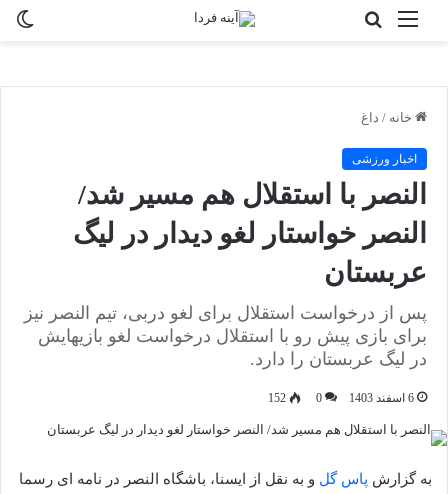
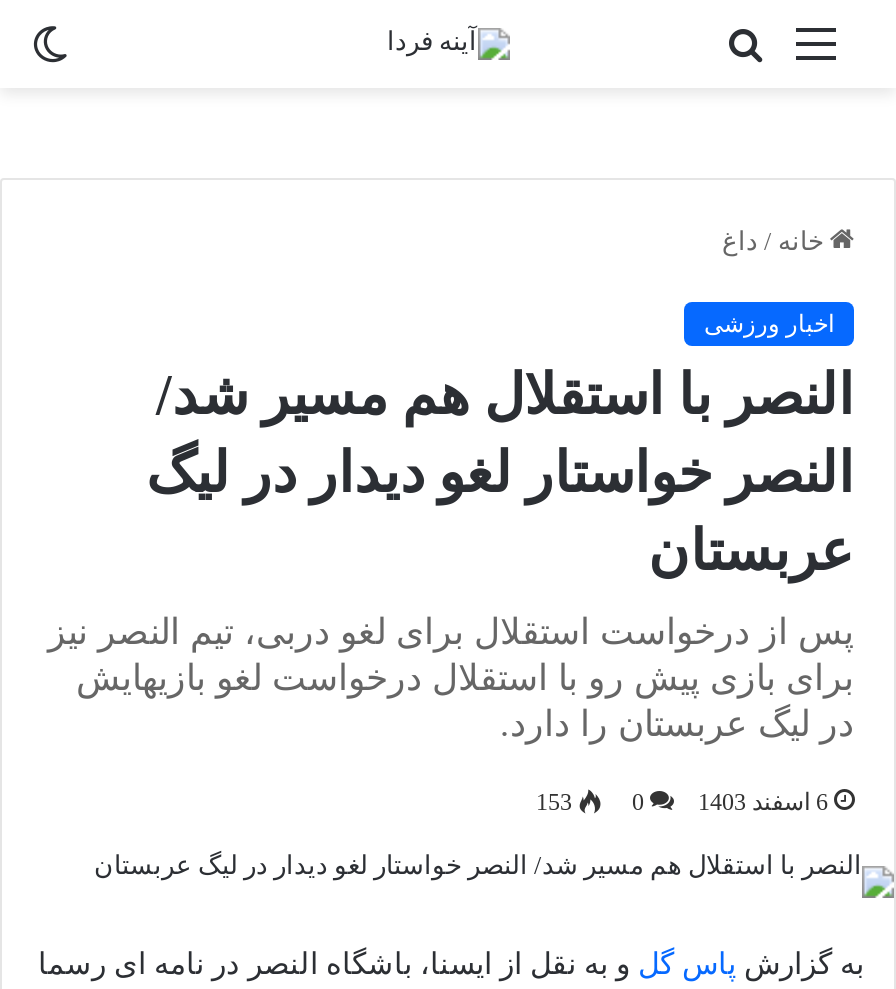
[268,391,286,405] 152 -> [536,788,572,816] 153

